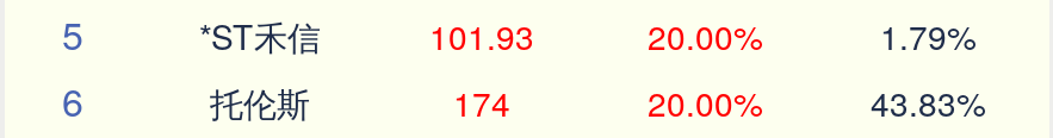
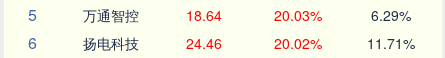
[199,12,975,59] *ST禾信 | 101.93 | 20.00% | 1.79% -> [83,5,411,25] 万通智控 | 18.64 | 20.03% | 6.29%
[210,78,985,126] 托伦斯 | 174 | 20.00% | 43.83% -> [83,33,415,53] 扬电科技 | 24.46 | 20.02% | 11.71%

